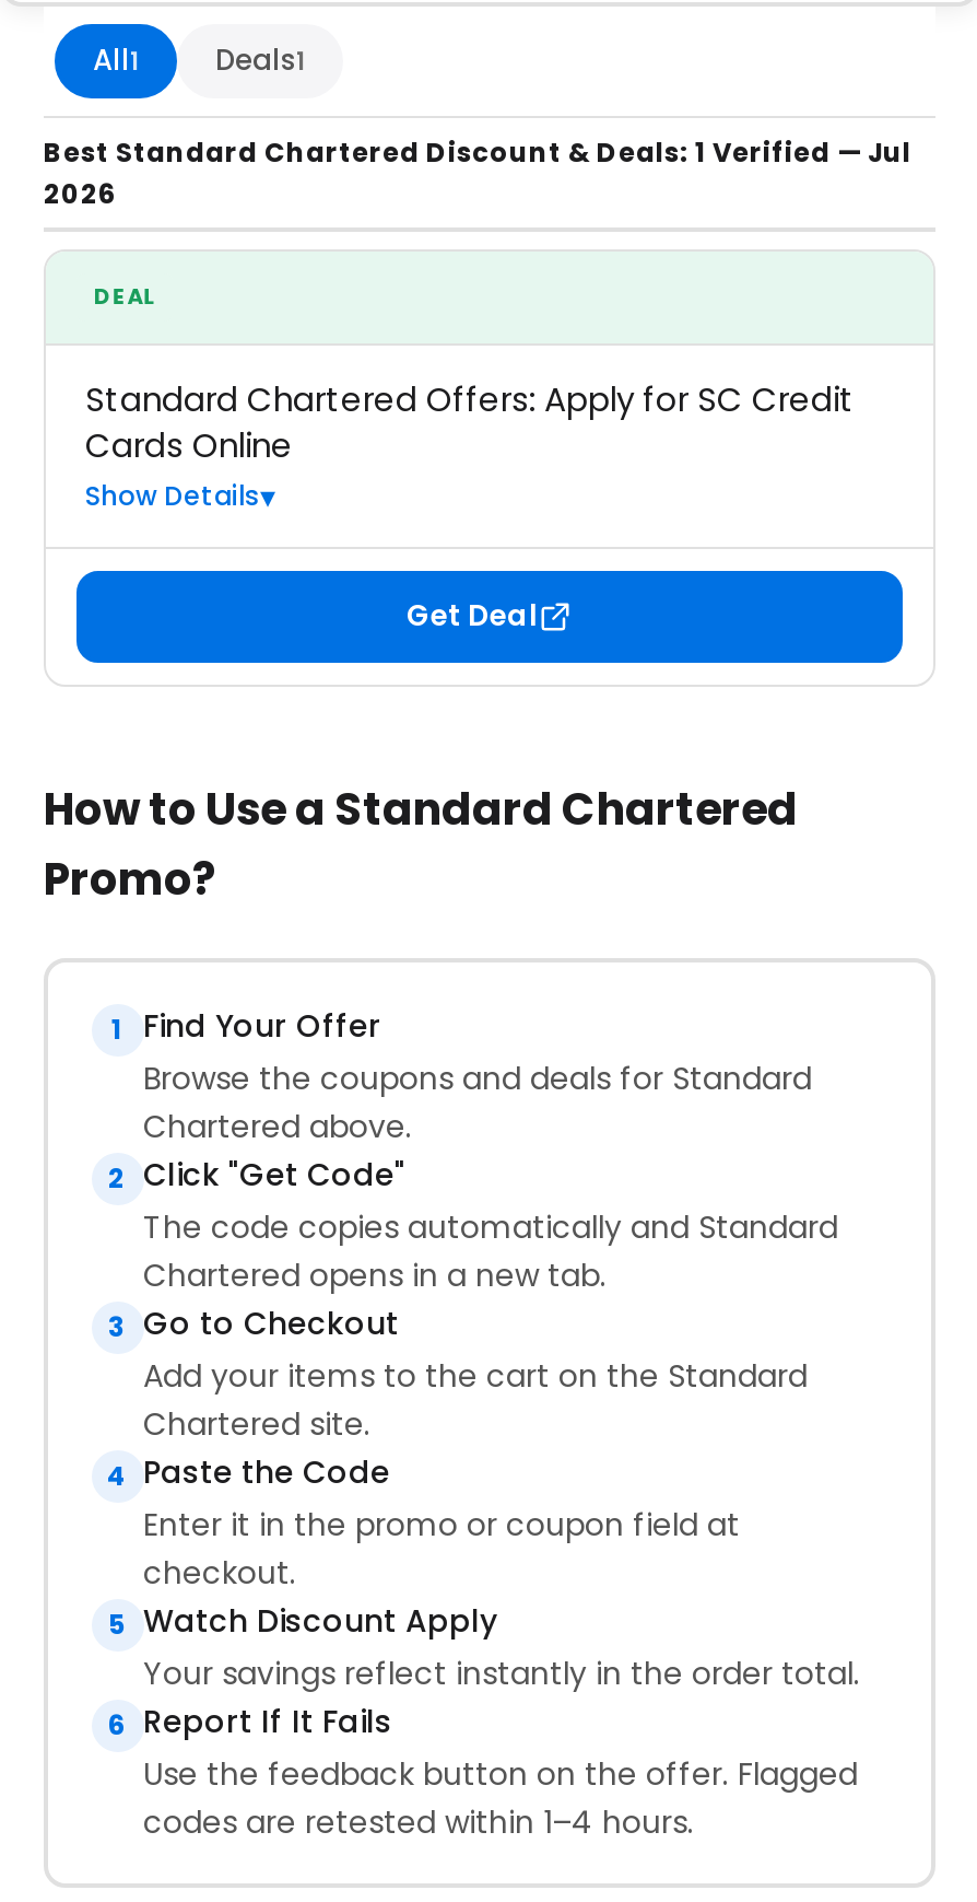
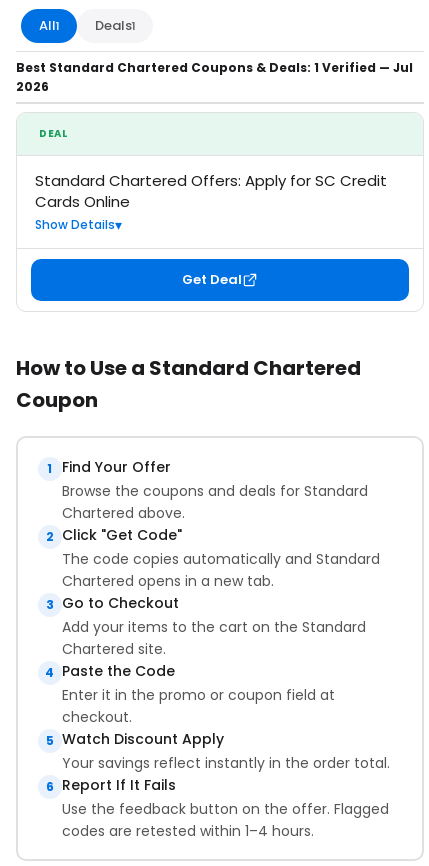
[44,133,911,171] Best Standard Chartered Discount & Deals: 1 Verified — Jul -> [16,59,413,76] Best Standard Chartered Coupons & Deals: 1 Verified — Jul
[44,849,216,910] Promo? -> [16,386,98,414] Coupon

